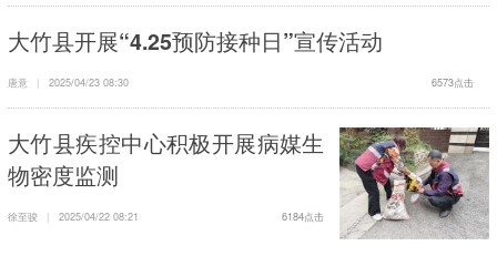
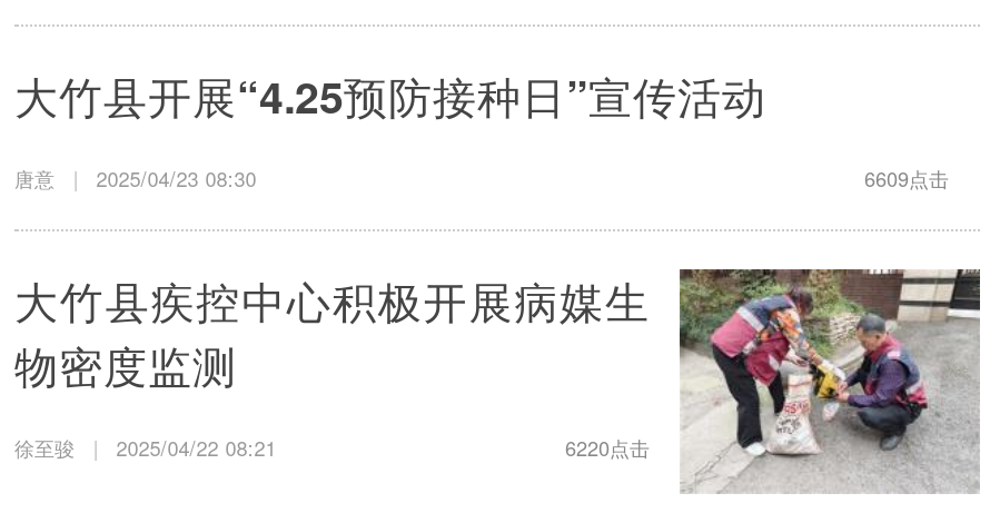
[432,75,474,89] 6573点击 -> [864,164,949,193] 6609点击
[282,209,324,223] 6184点击 -> [565,433,650,462] 6220点击

